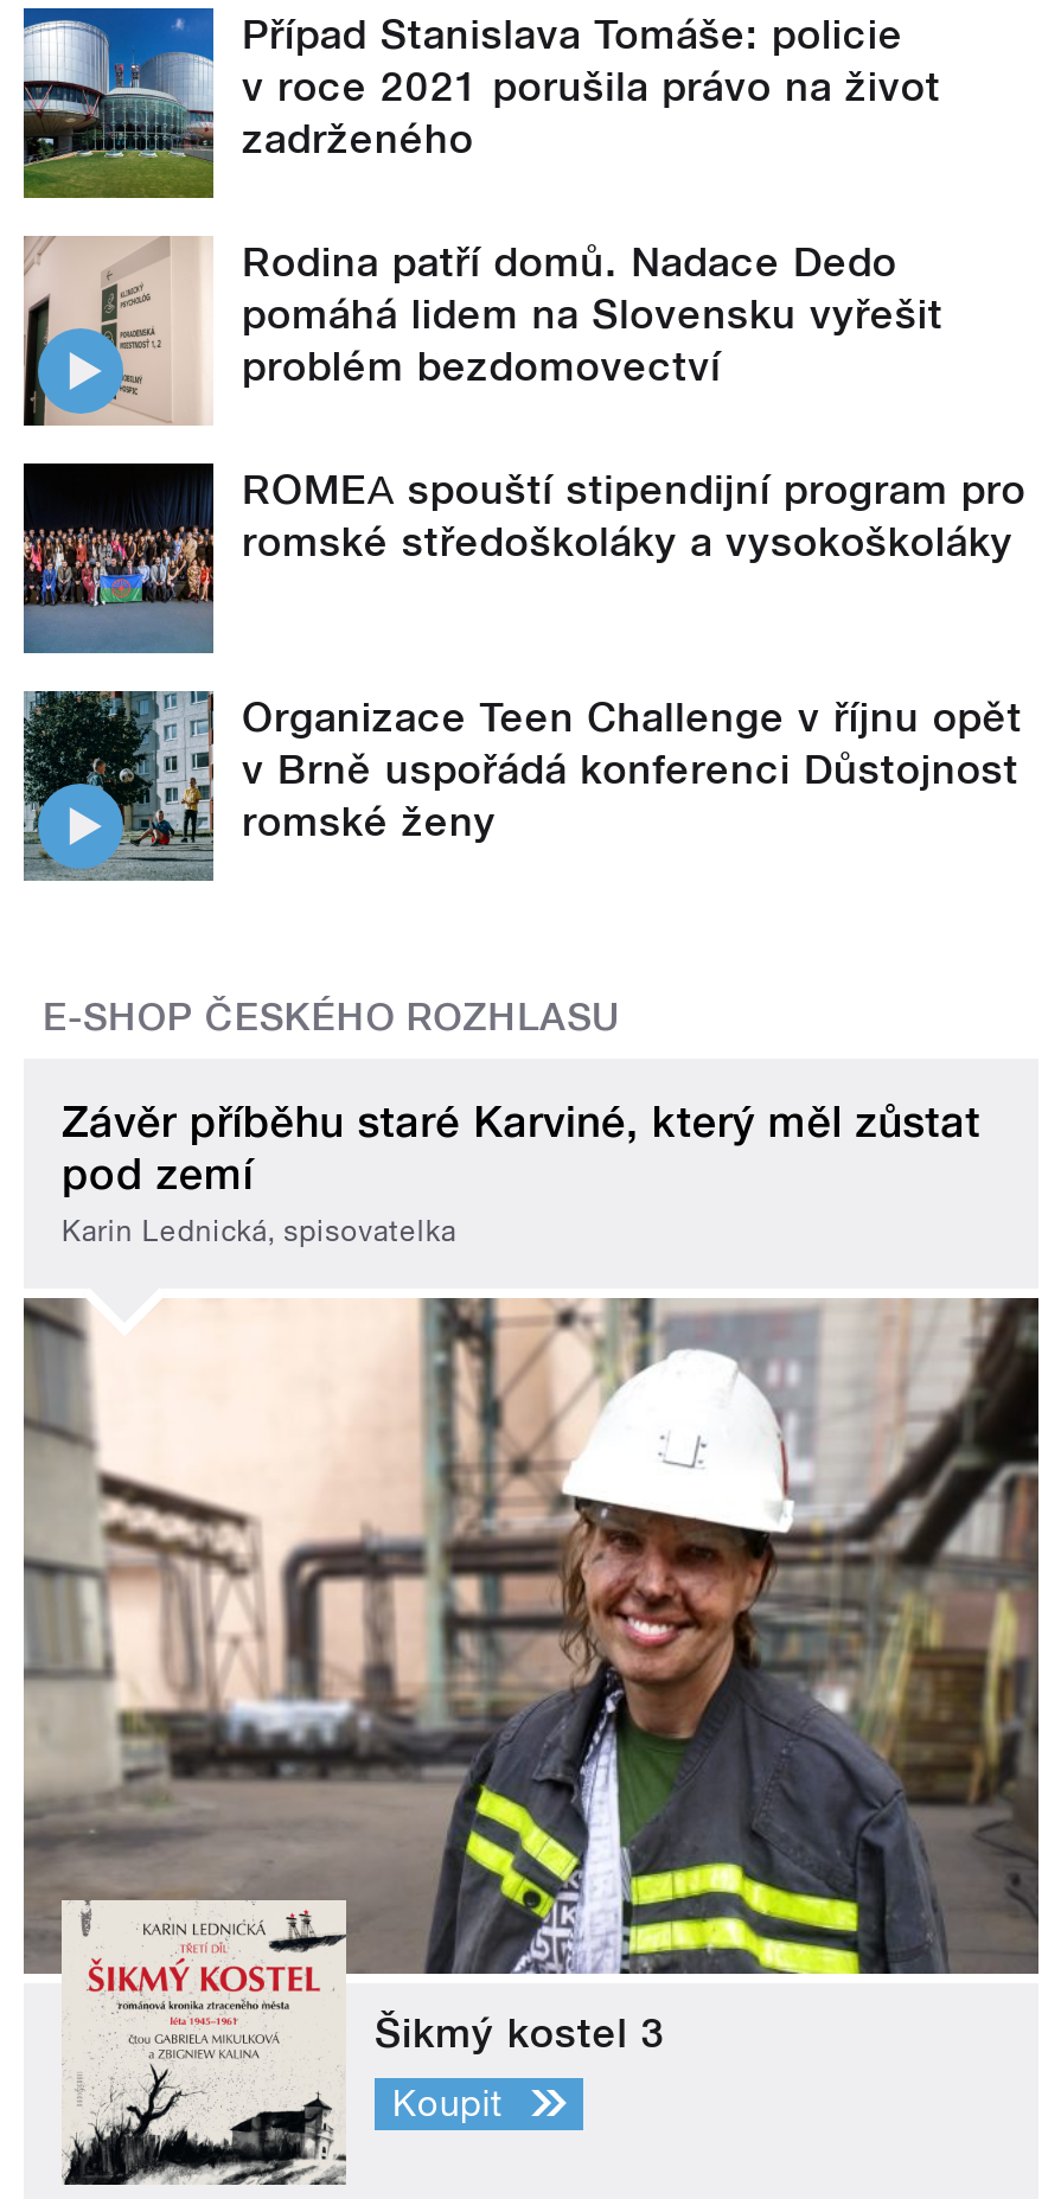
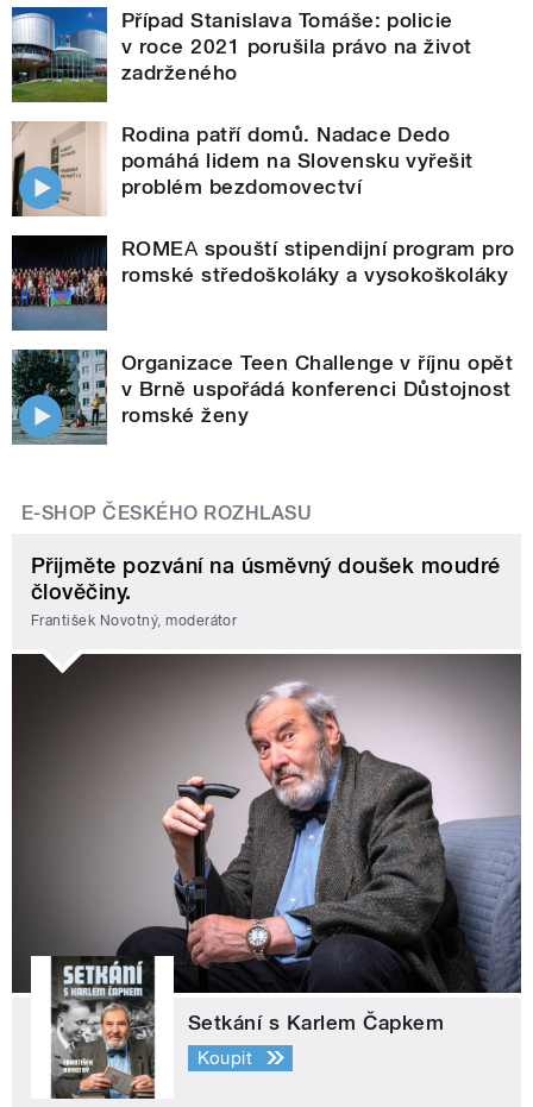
[62,1098,981,1248] Závěr příběhu staré Karviné, který měl zůstat | pod zemí | Karin Lednická, spisovatelka -> [31,553,501,628] Přijměte pozvání na úsměvný doušek moudré | člověčiny. | František Novotný, moderátor
[24,1297,1041,2188] [image] | Šikmý kostel 3 -> [11,653,522,1100] [image] | Setkání s Karlem Čapkem

